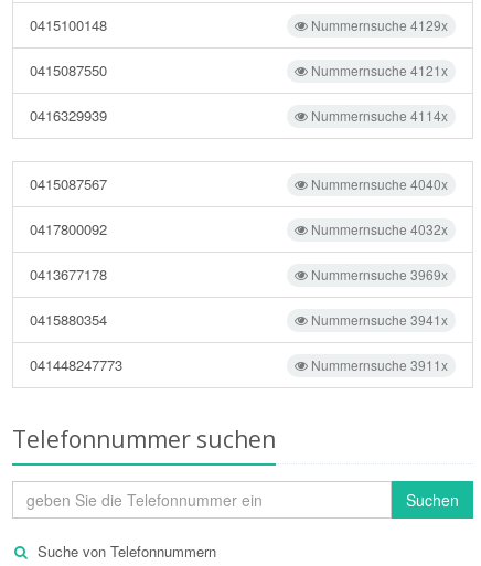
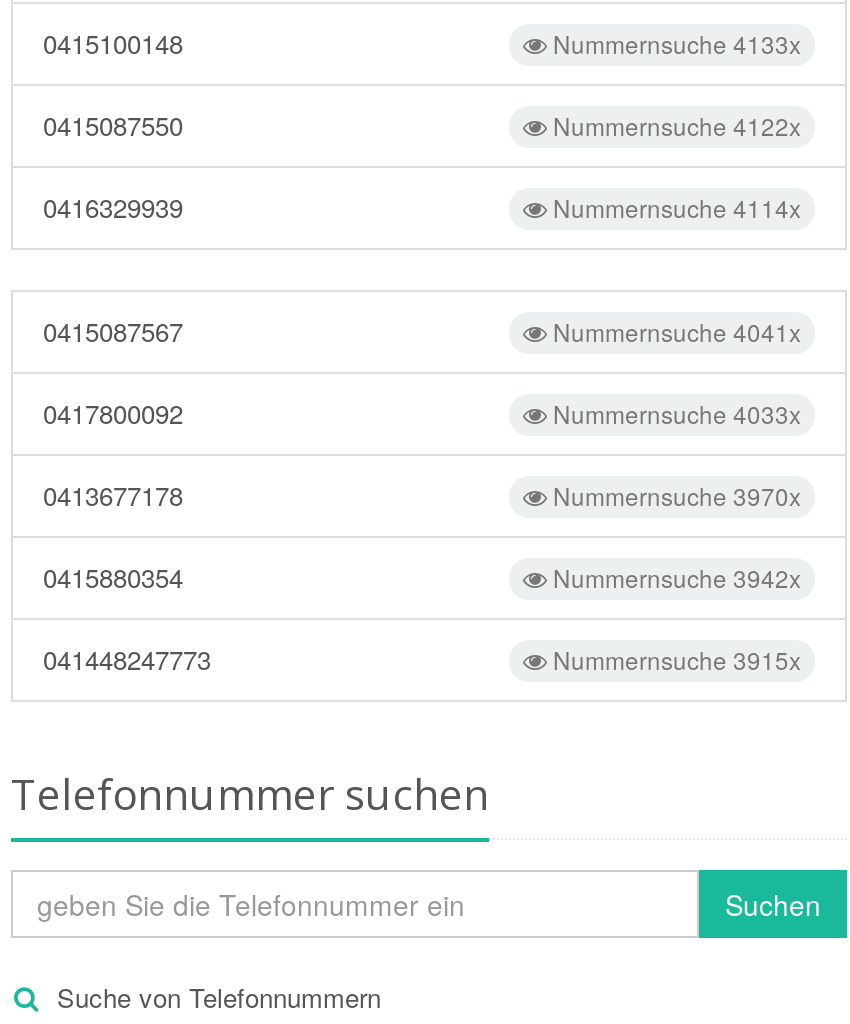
[308,15,448,34] Nummernsuche 4129x -> [547,26,801,60] Nummernsuche 4133x
[308,61,448,79] Nummernsuche 4121x -> [547,108,801,142] Nummernsuche 4122x
[308,174,448,193] Nummernsuche 4040x -> [547,314,801,348] Nummernsuche 4041x
[308,220,448,238] Nummernsuche 4032x -> [547,396,801,430] Nummernsuche 4033x
[308,265,448,284] Nummernsuche 3969x -> [547,478,801,512] Nummernsuche 3970x
[308,310,448,329] Nummernsuche 3941x -> [547,560,801,594] Nummernsuche 3942x
[308,355,448,374] Nummernsuche 3911x -> [547,642,801,676] Nummernsuche 3915x

